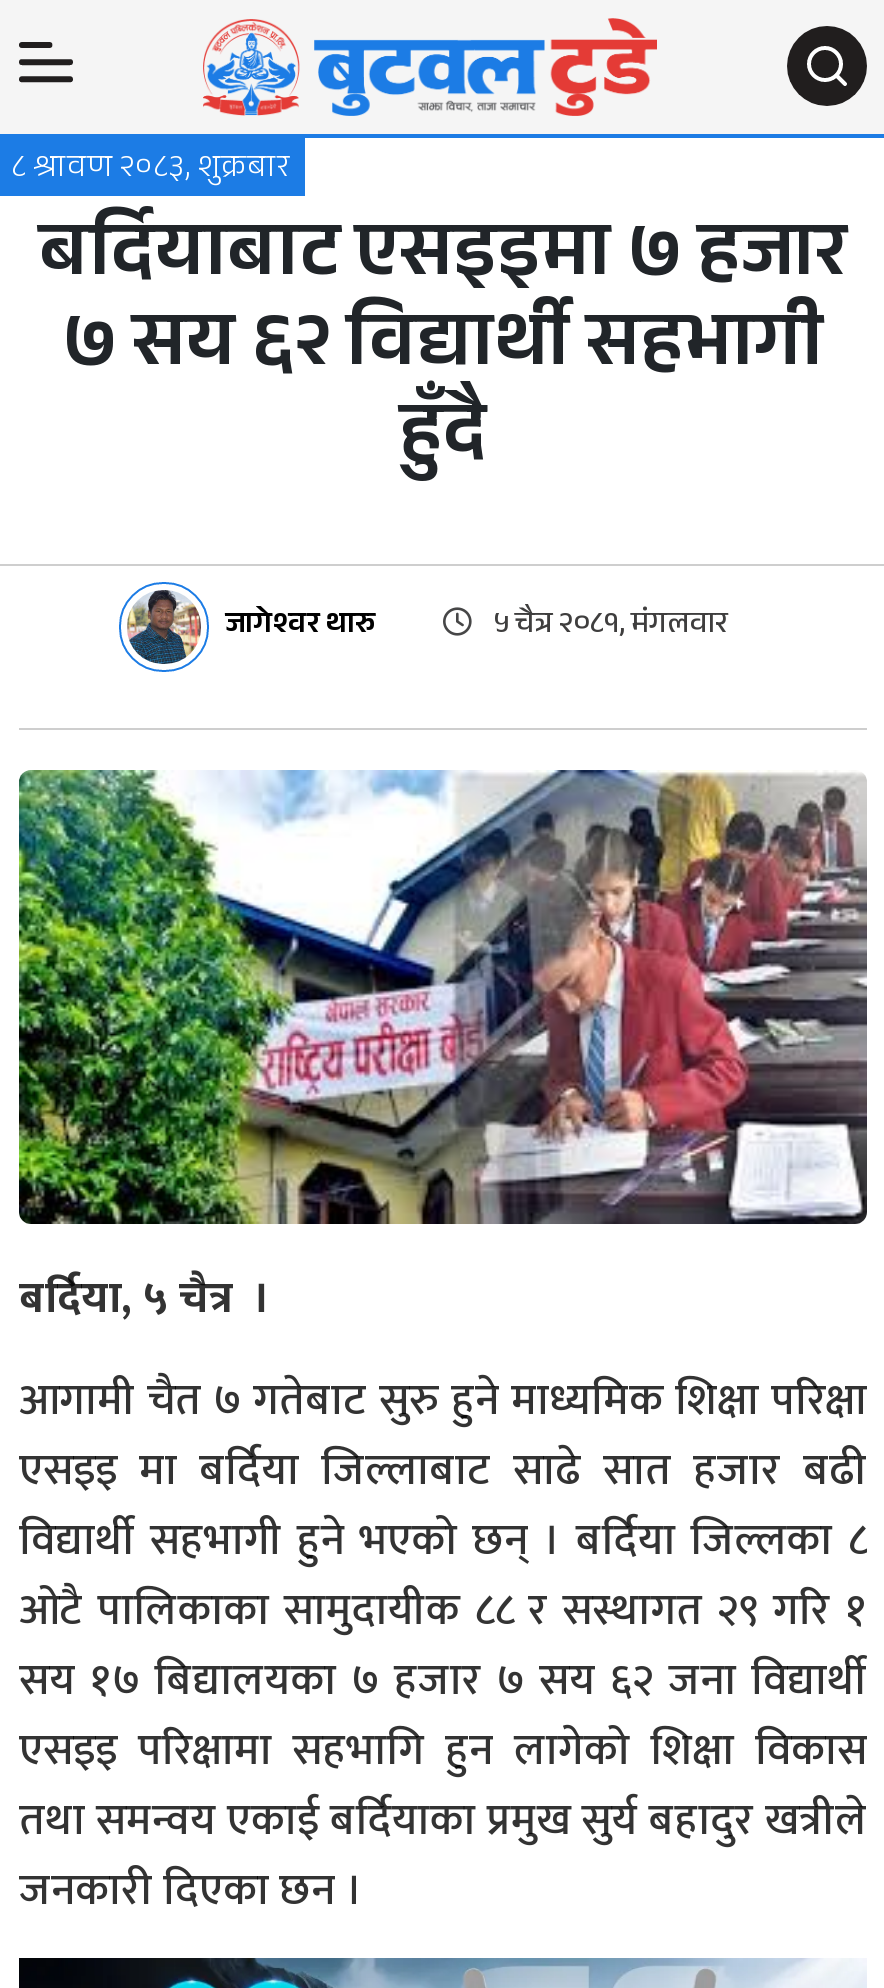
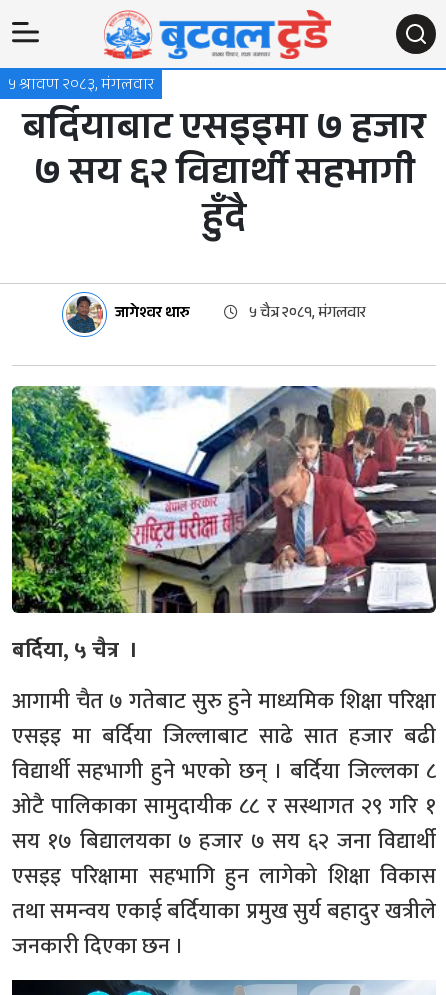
[11,144,289,198] ८ श्रावण २०८३, शुक्रबार -> [8,73,154,100] ५ श्रावण २०८३, मंगलवार

